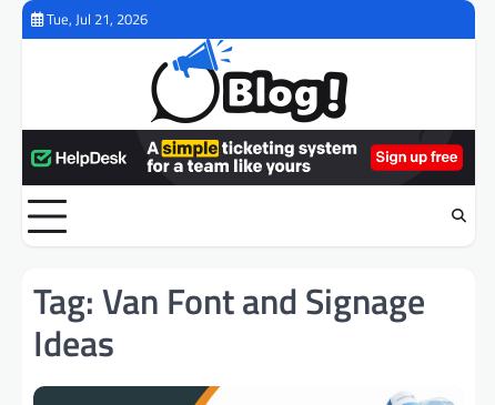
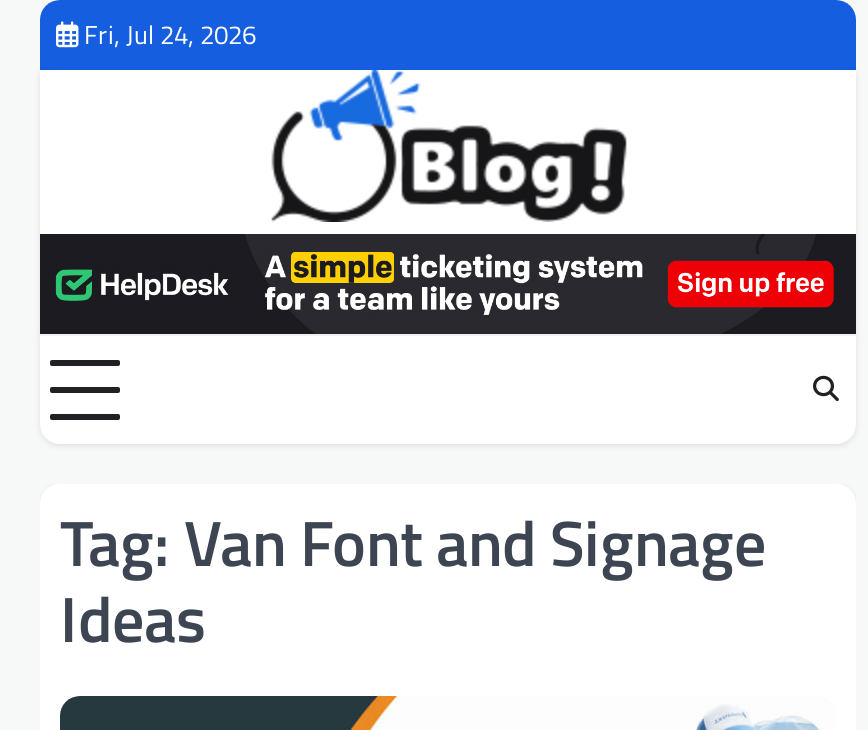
[47,8,148,30] Tue, Jul 21, 2026 -> [84,14,256,54] Fri, Jul 24, 2026

